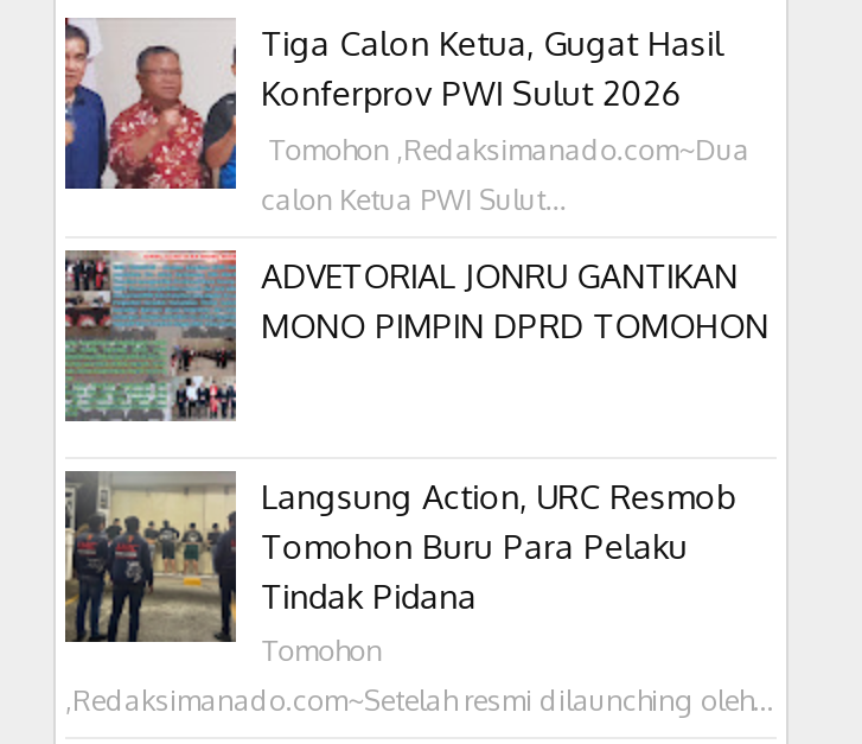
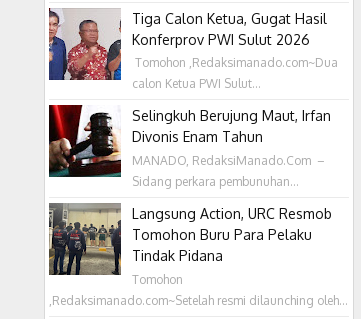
[63,248,769,424] [image] | ADVETORIAL JONRU GANTIKAN | MONO PIMPIN DPRD TOMOHON -> [48,104,331,189] [image] | Selingkuh Berujung Maut, Irfan | Divonis Enam Tahun | MANADO, RedaksiManado.Com – | Sidang perkara pembunuhan...

